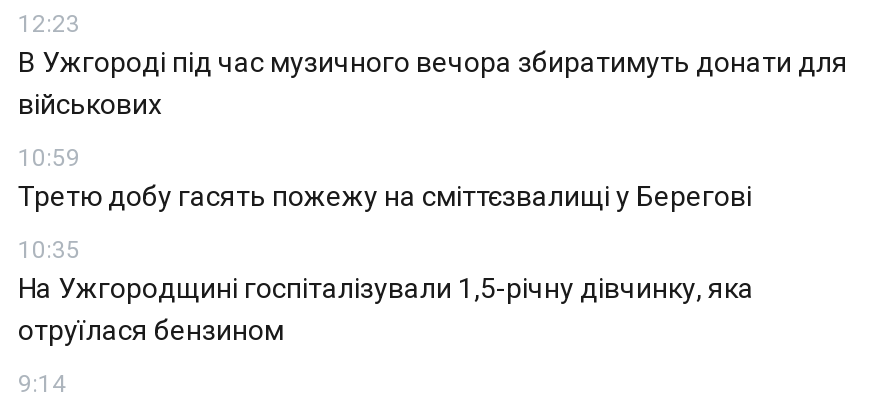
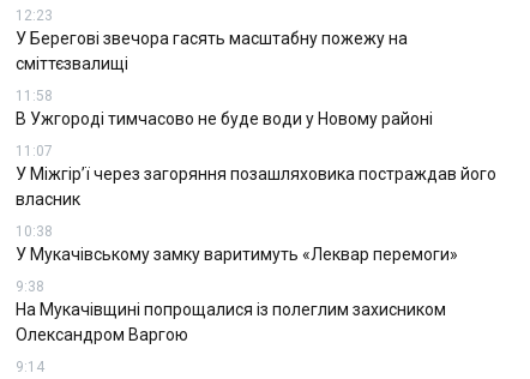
[18,46,848,346] В Ужгороді під час музичного вечора збиратимуть донати для | військових | 10:59 | Третю добу гасять пожежу на сміттєзвалищі у Берегові | 10:35 | На Ужгородщині госпіталізували 1,5-річну дівчинку, яка | отруїлася бензином -> [16,29,496,344] У Берегові звечора гасять масштабну пожежу на | сміттєзвалищі | 11:58 | В Ужгороді тимчасово не буде води у Новому районі | 11:07 | У Міжгірʼї через загоряння позашляховика постраждав його | власник | 10:38 | У Мукачівському замку варитимуть «Леквар перемоги» | 9:38 | На Мукачівщині попрощалися із полеглим захисником | Олександром Варгою

